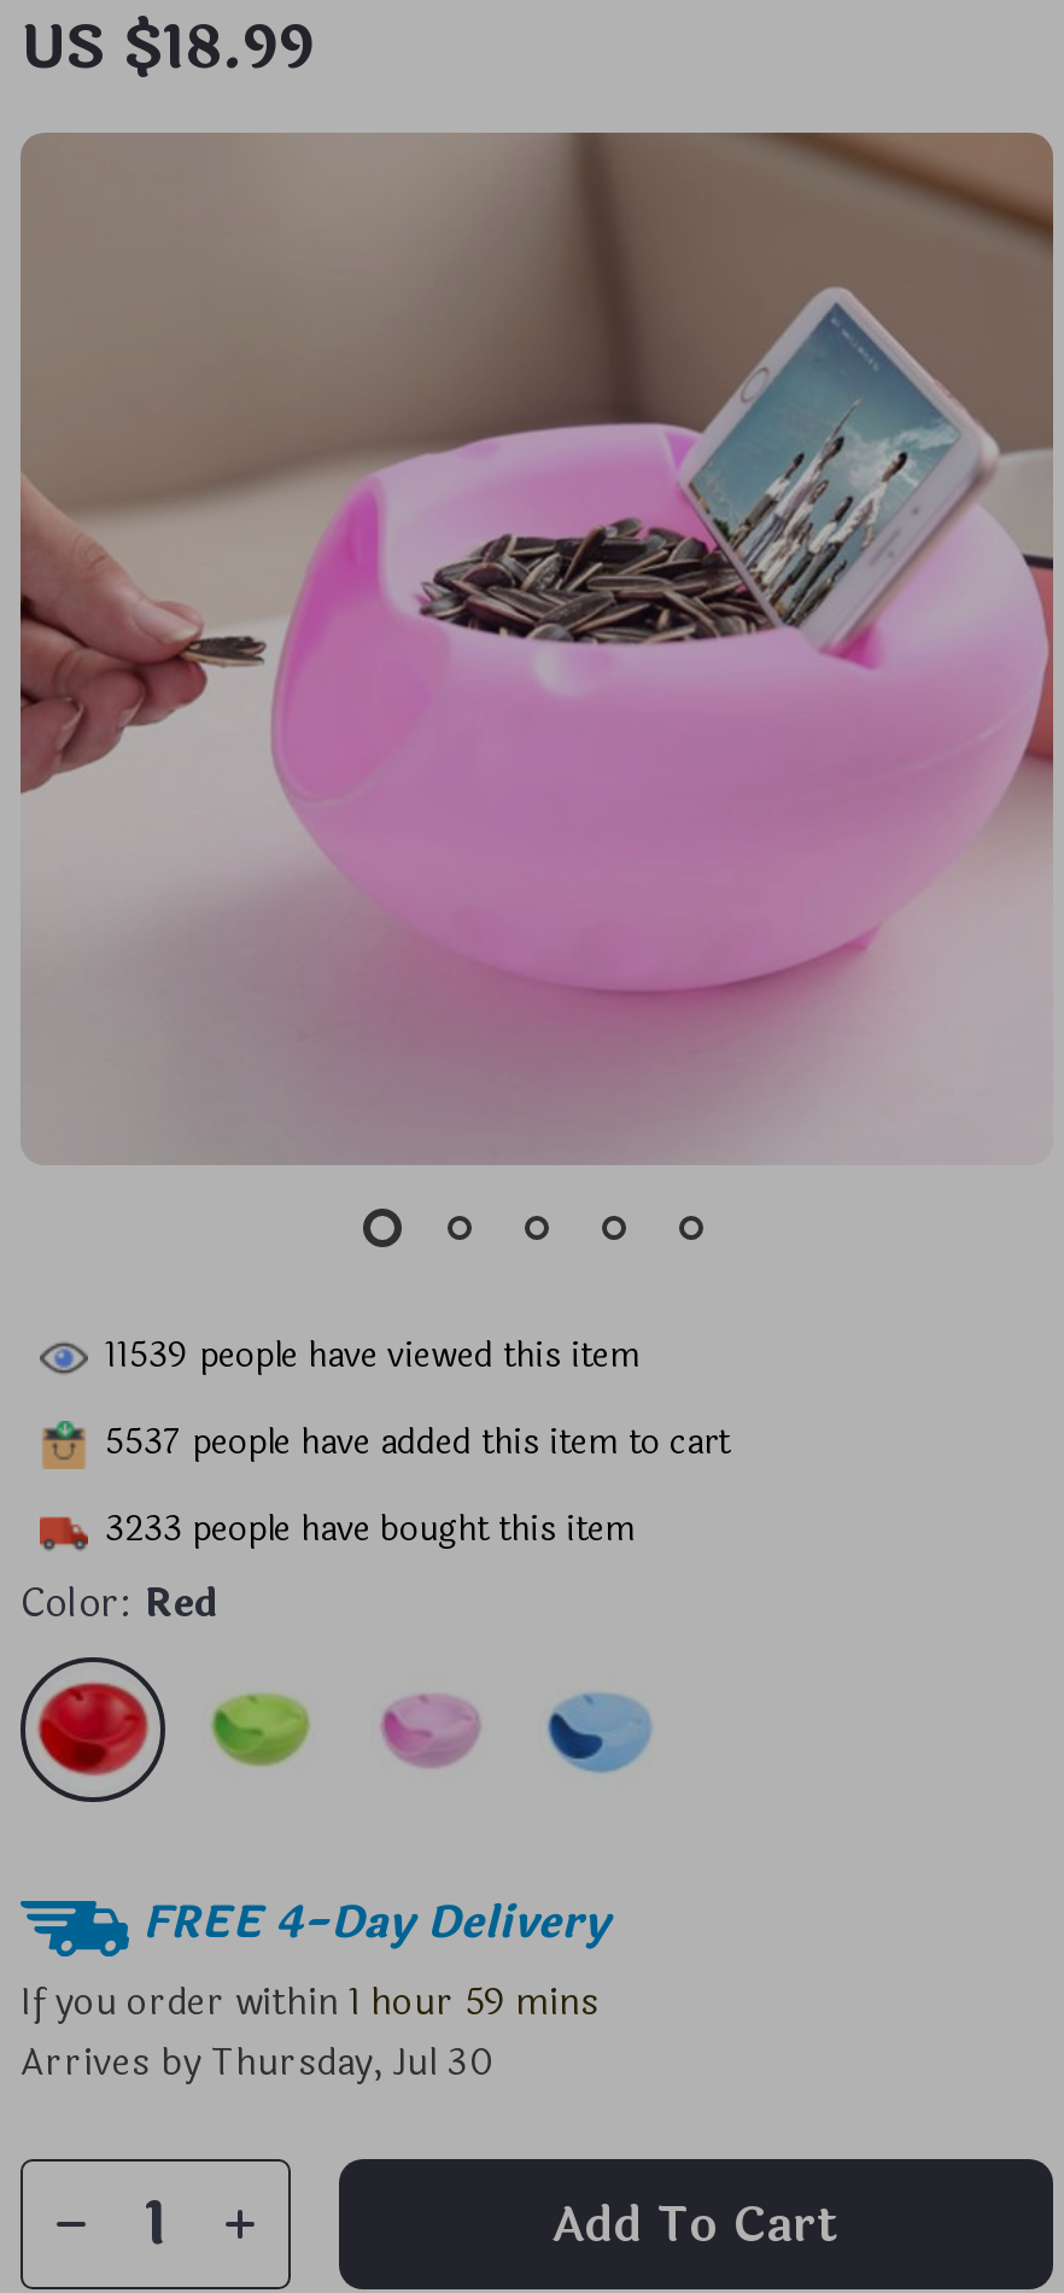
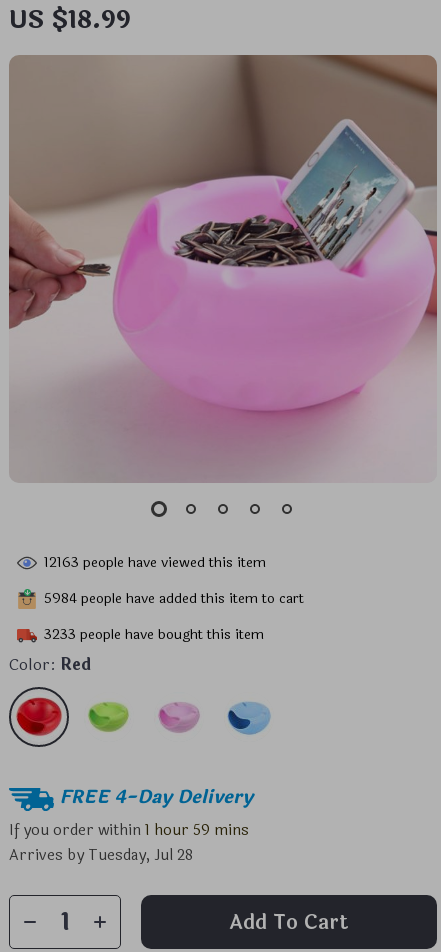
[105,1331,641,1381] 11539 people have viewed this item -> [44,552,266,573] 12163 people have viewed this item
[105,1418,730,1468] 5537 people have added this item to cart -> [44,588,304,609] 5984 people have added this item to cart
[21,2037,493,2093] Arrives by Thursday, Jul 30 -> [9,844,193,867] Arrives by Tuesday, Jul 28

